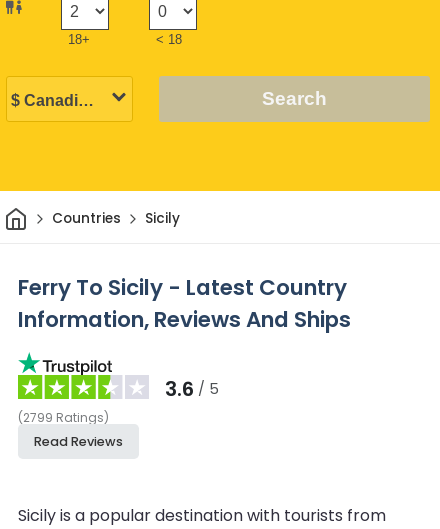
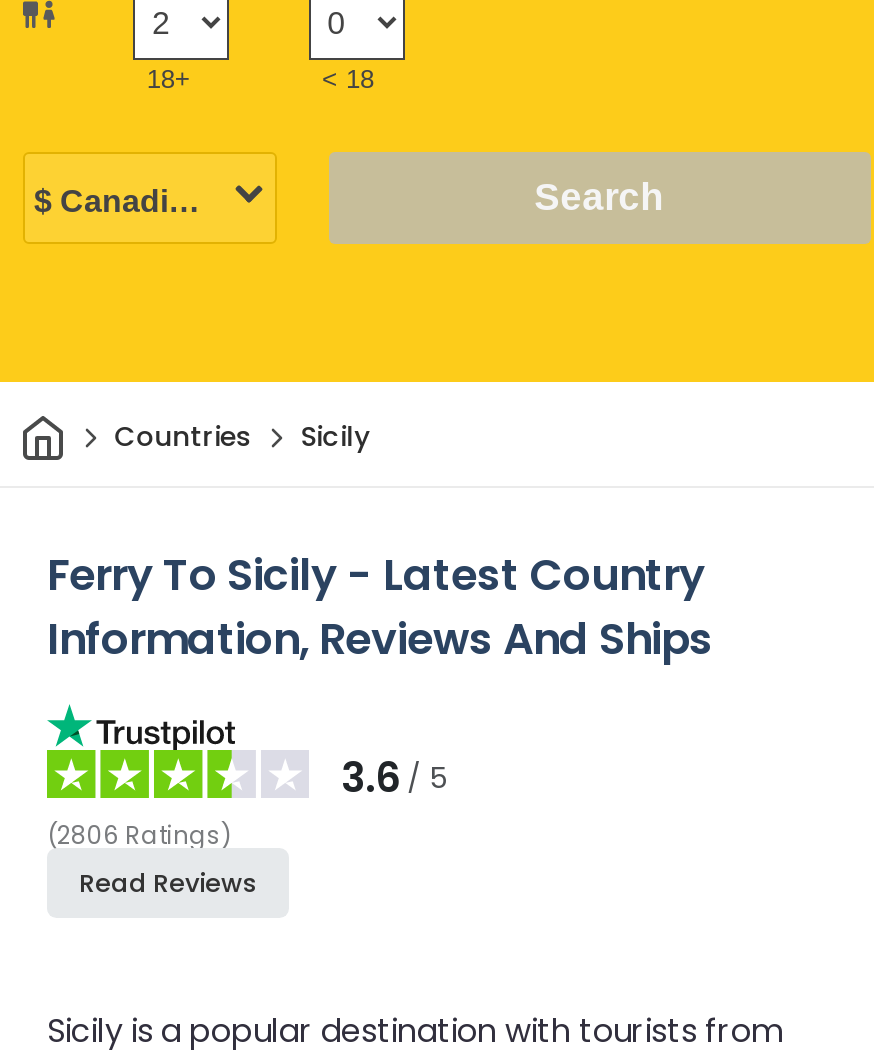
[18,409,109,426] (2799 Ratings) -> [47,817,231,851] (2806 Ratings)

